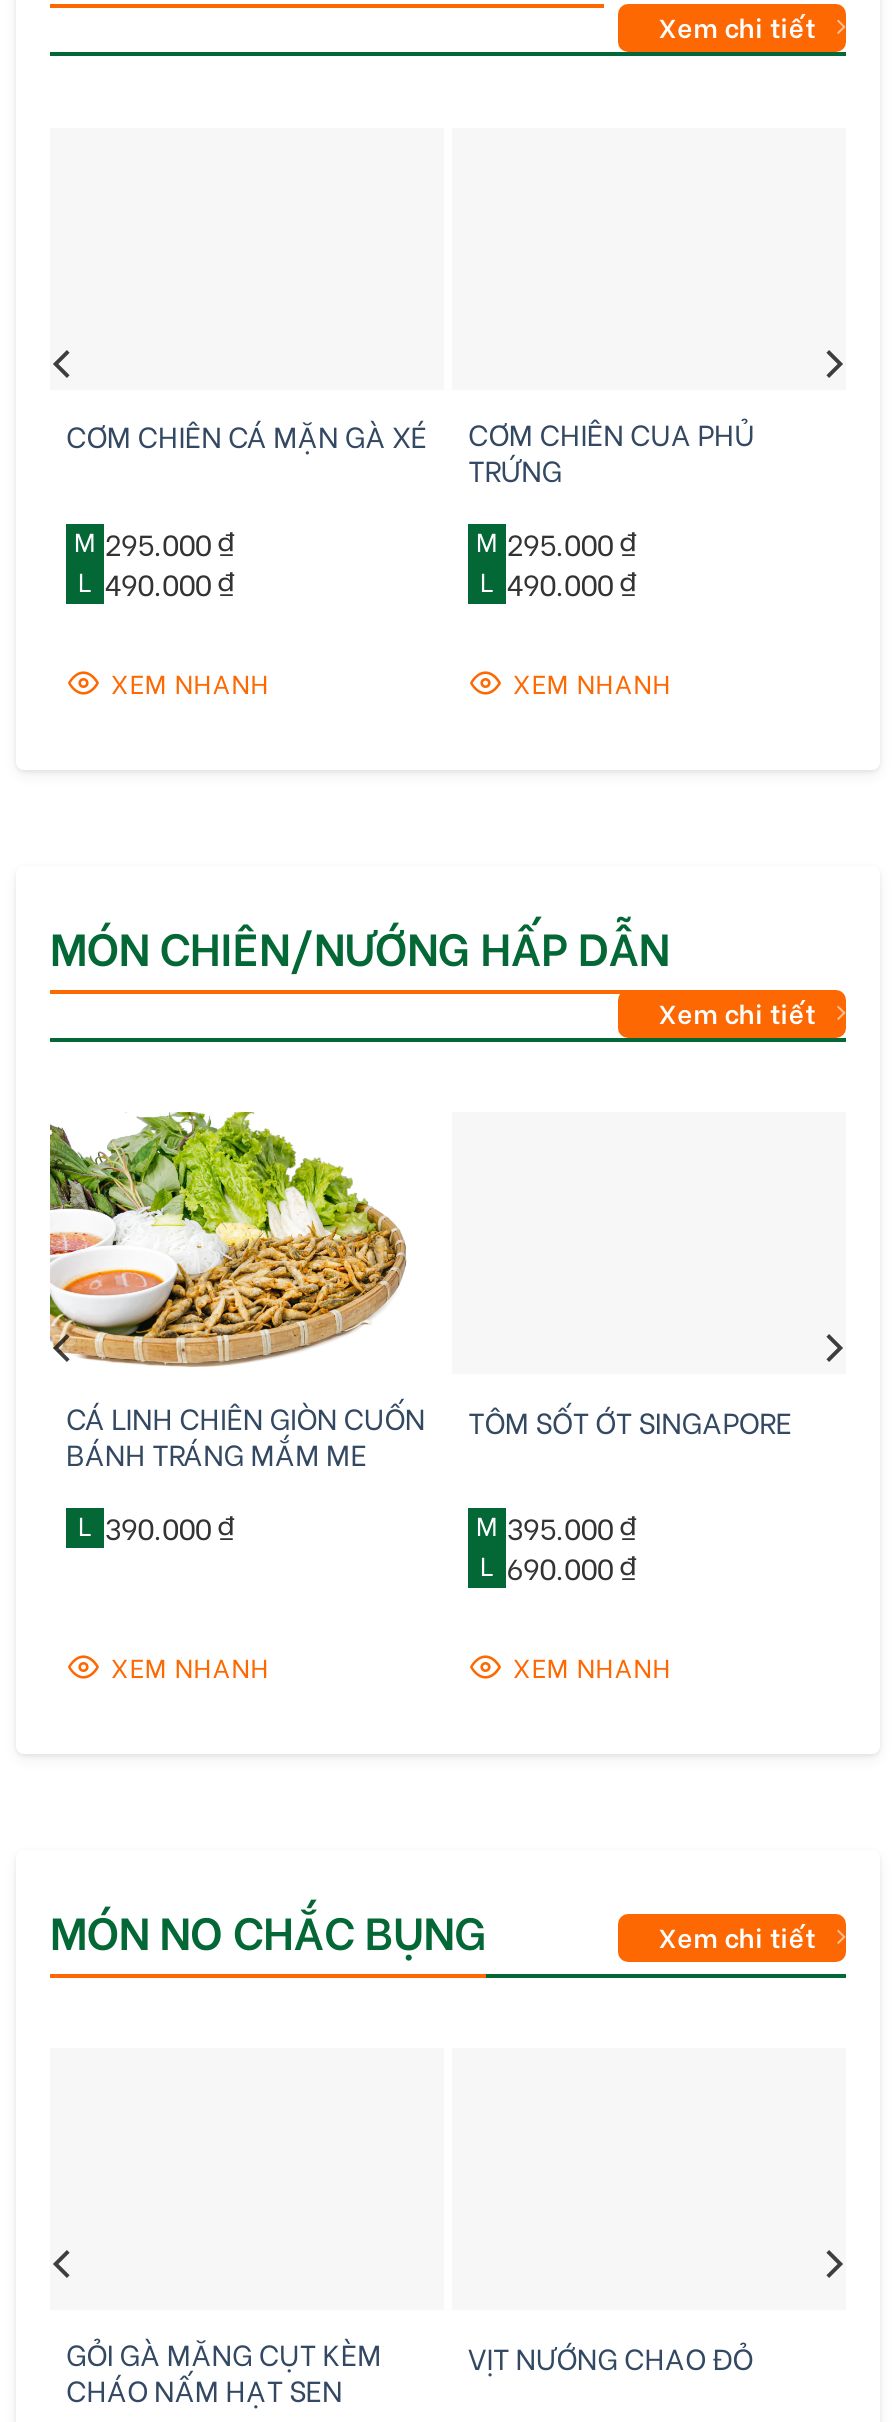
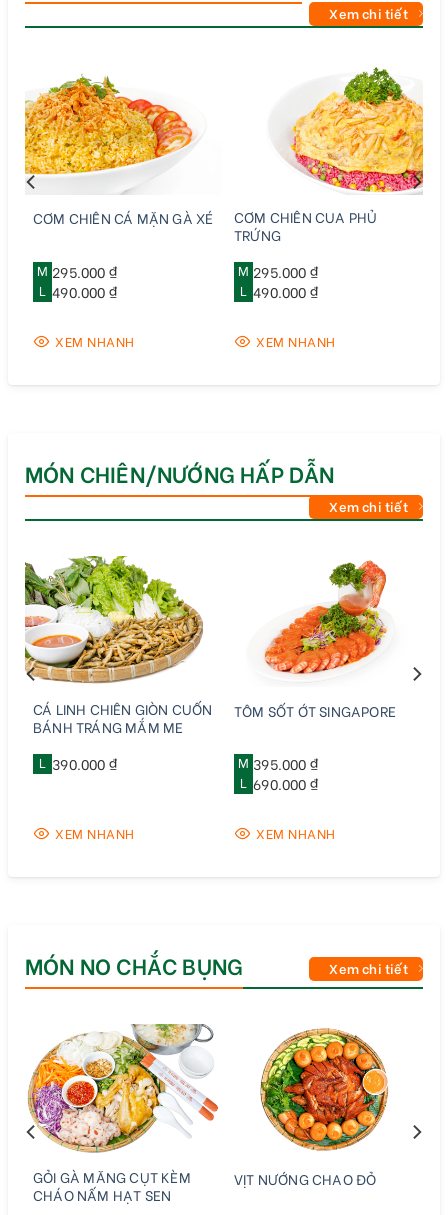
none -> [24,74,194,175] [image]
none -> [283,67,424,193] [image]
none -> [264,560,388,675] [image]
none -> [27,1023,219,1153] [image]
none -> [260,1028,389,1151] [image]

